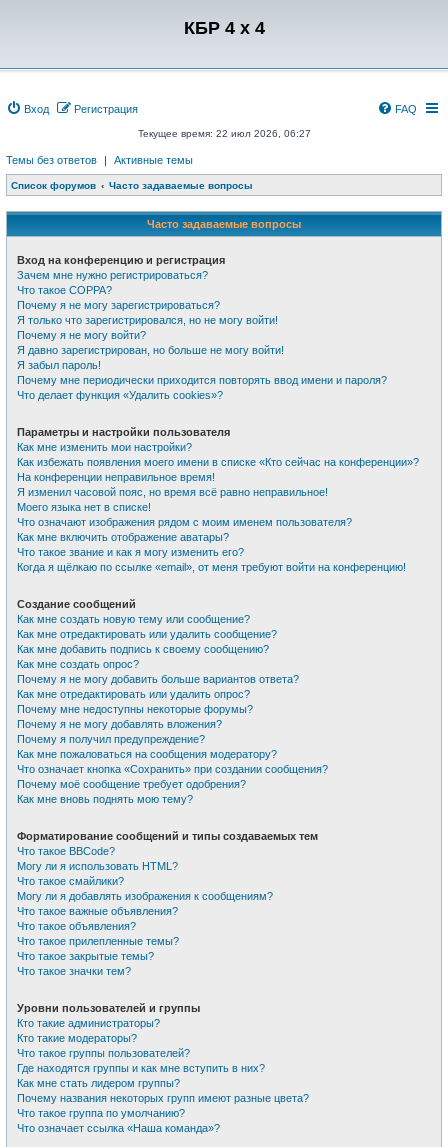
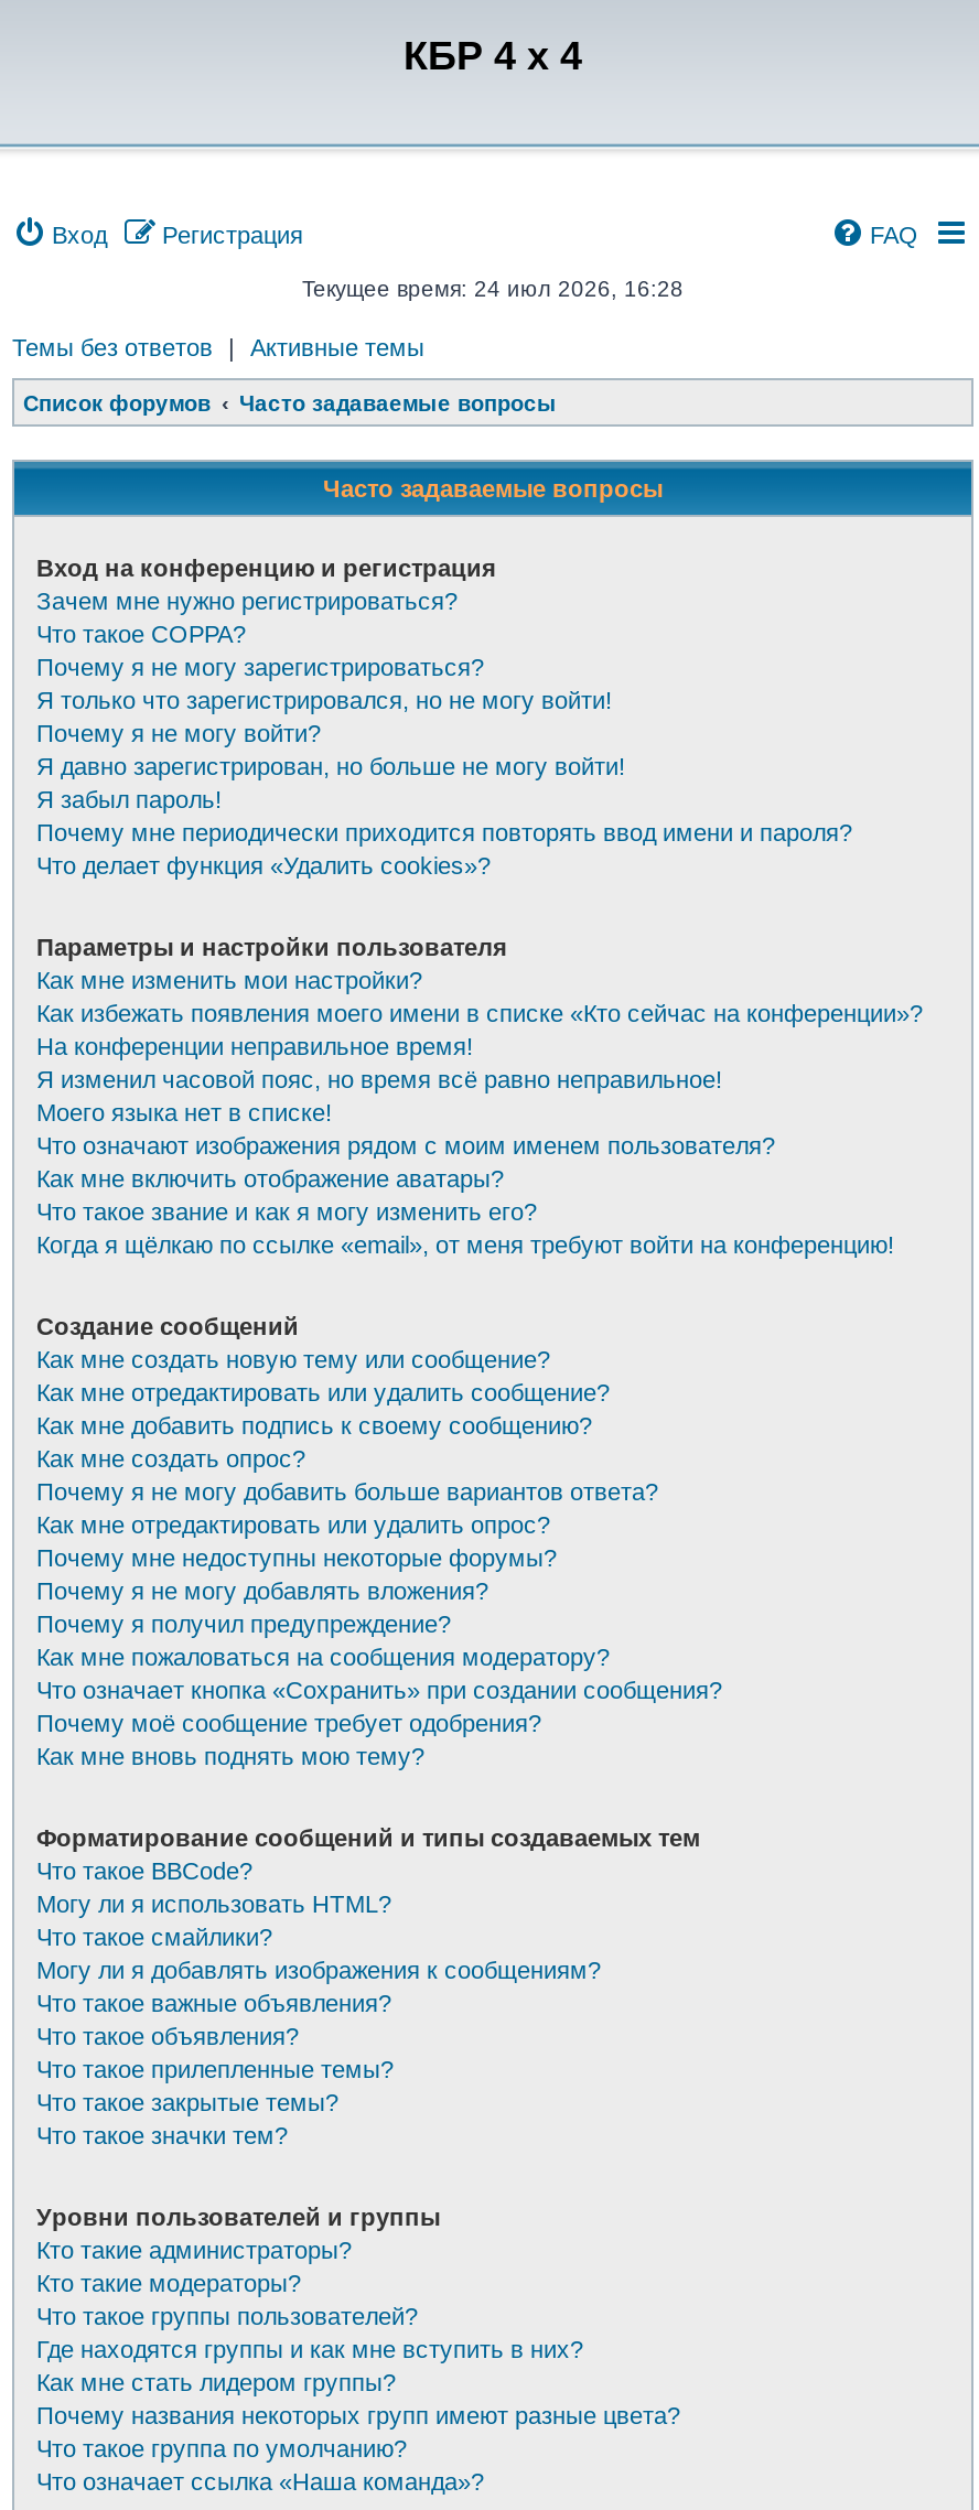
[137,128,310,139] Текущее время: 22 июл 2026, 06:27 -> [302,277,684,301] Текущее время: 24 июл 2026, 16:28

